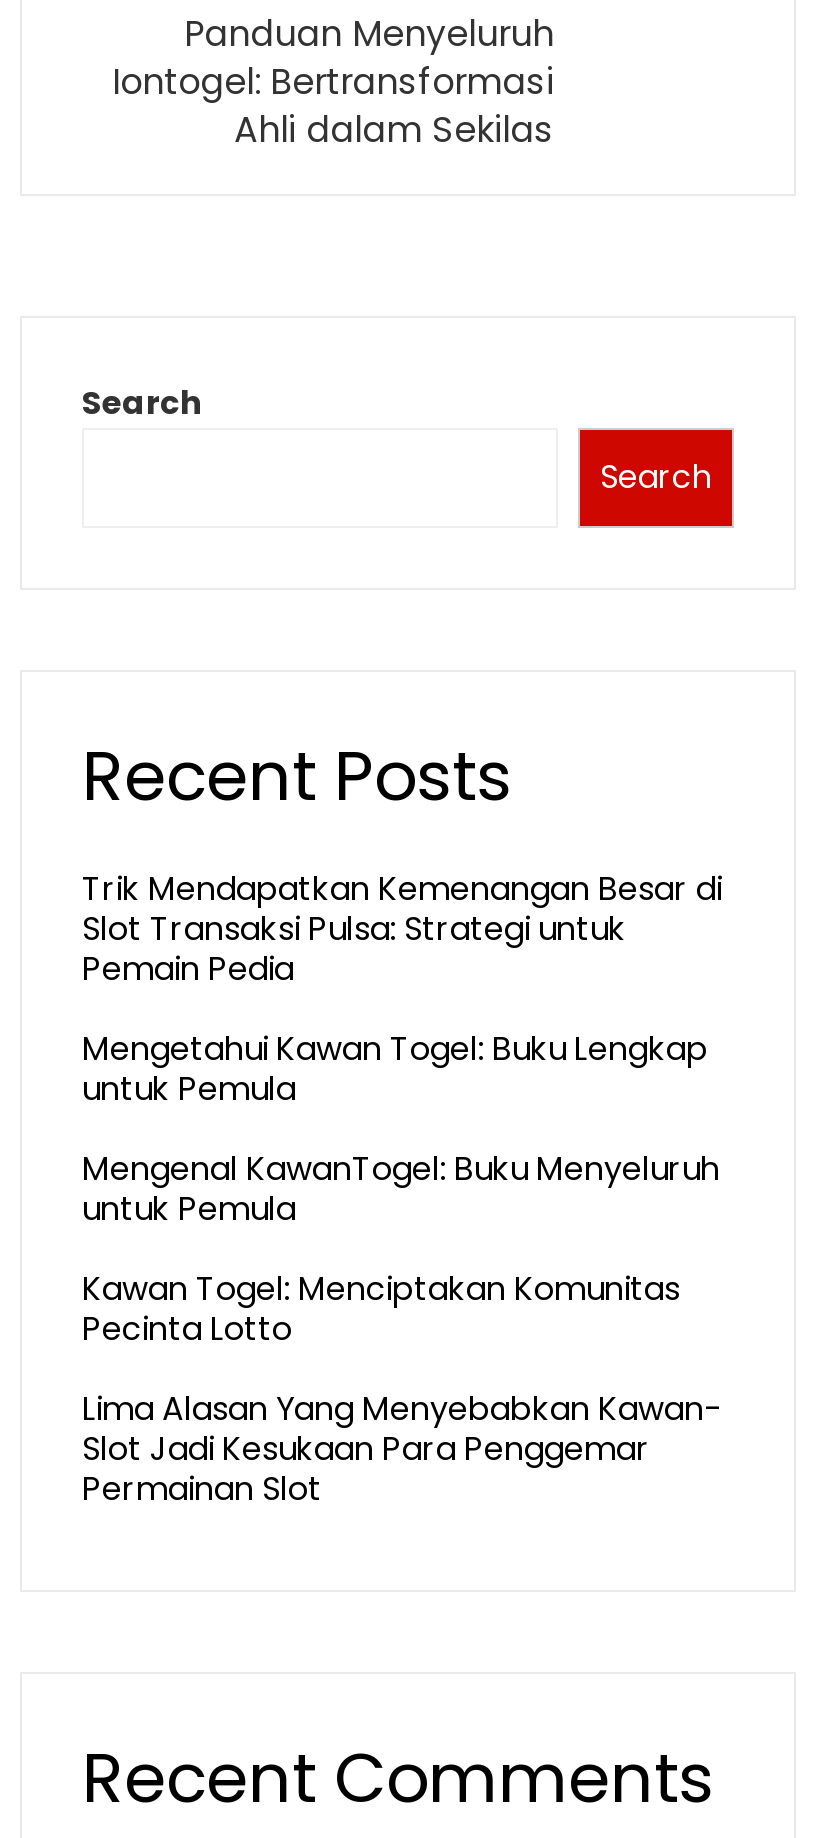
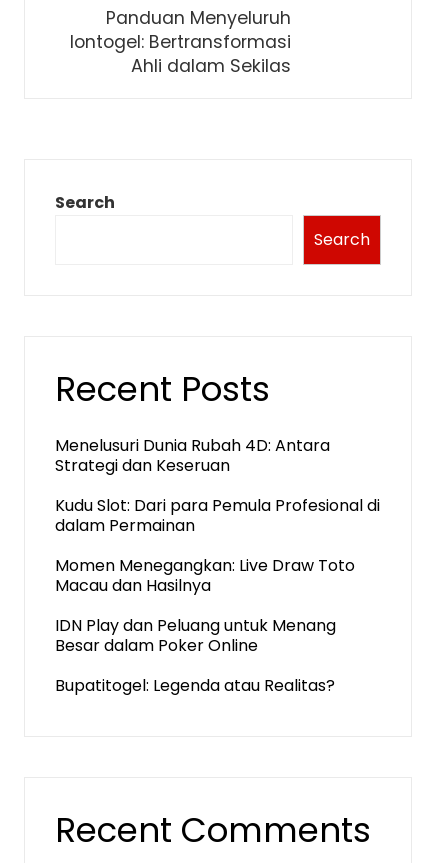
[82,866,722,992] Trik Mendapatkan Kemenangan Besar di | Slot Transaksi Pulsa: Strategi untuk | Pemain Pedia -> [55,434,330,477] Menelusuri Dunia Rubah 4D: Antara | Strategi dan Keseruan
[82,1026,708,1112] Mengetahui Kawan Togel: Buku Lengkap | untuk Pemula -> [55,494,380,537] Kudu Slot: Dari para Pemula Profesional di | dalam Permainan
[82,1146,720,1232] Mengenal KawanTogel: Buku Menyeluruh | untuk Pemula -> [55,554,355,597] Momen Menegangkan: Live Draw Toto | Macau dan Hasilnya
[82,1266,680,1352] Kawan Togel: Menciptakan Komunitas | Pecinta Lotto -> [55,614,336,657] IDN Play dan Peluang untuk Menang | Besar dalam Poker Online
[82,1386,722,1512] Lima Alasan Yang Menyebabkan Kawan- | Slot Jadi Kesukaan Para Penggemar | Permainan Slot -> [55,674,335,697] Bupatitogel: Legenda atau Realitas?

